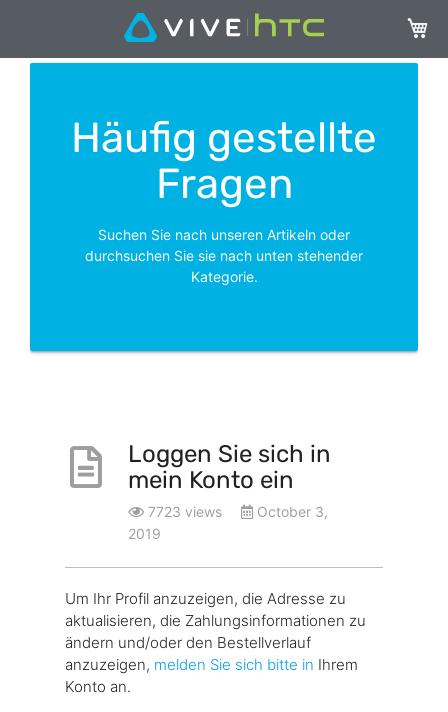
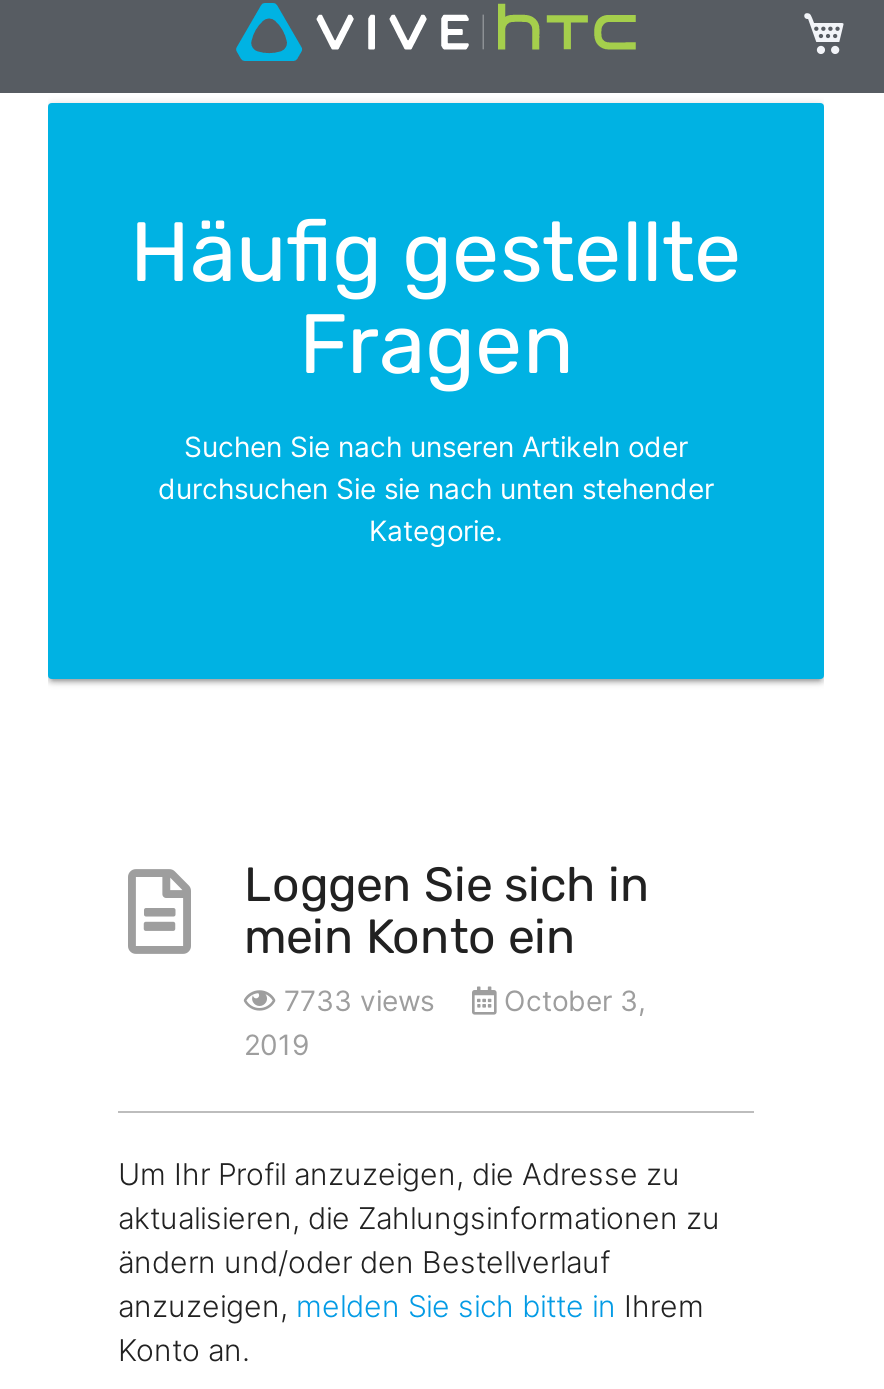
[144,503,328,520] 7723 views October 3, -> [276,983,646,1017] 7733 views October 3,

